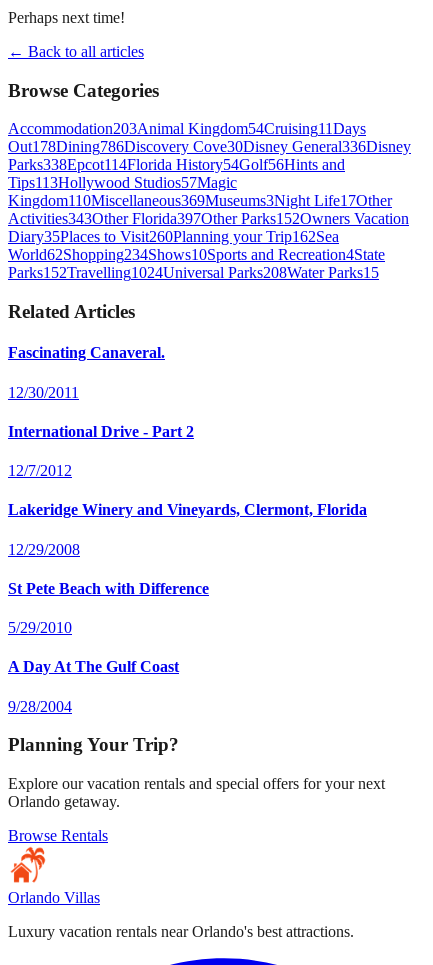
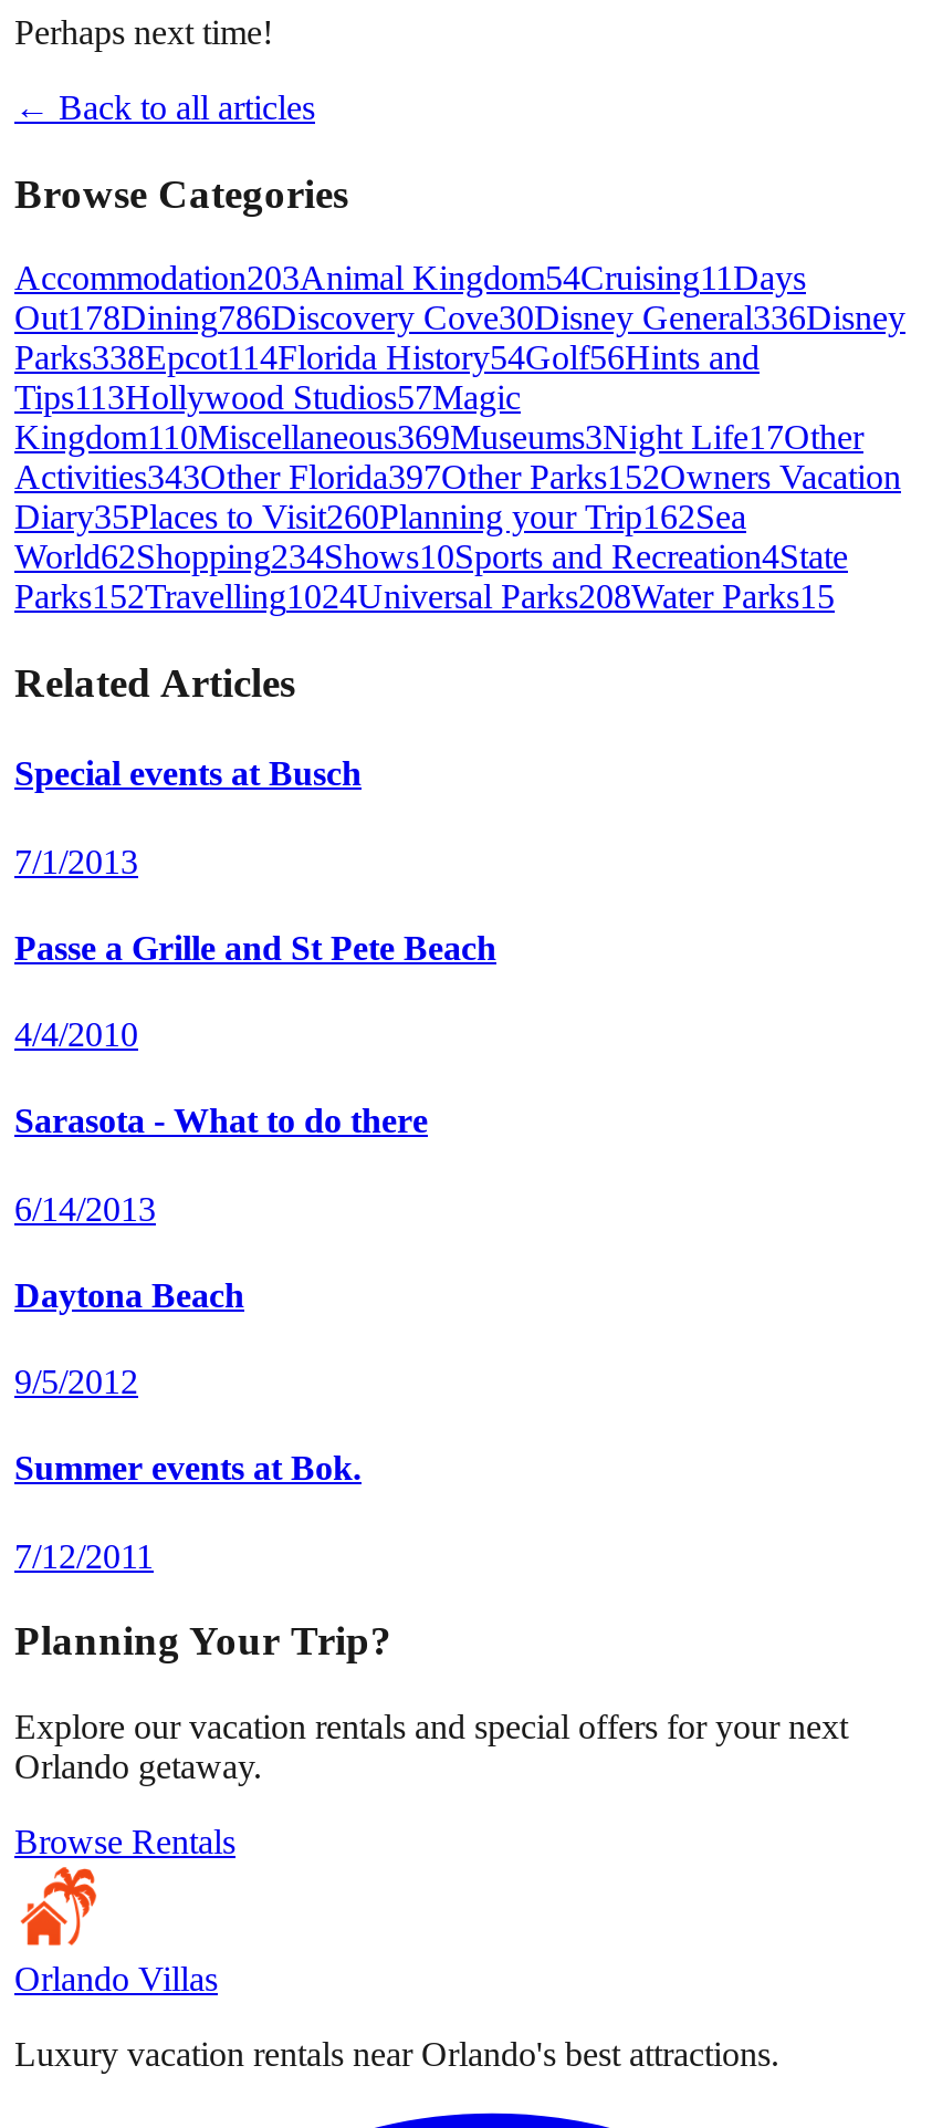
[8,344,165,361] Fascinating Canaveral. -> [14,755,362,792] Special events at Busch
[8,383,79,400] 12/30/2011 -> [14,842,138,879] 7/1/2013
[8,423,194,440] International Drive - Part 2 -> [14,929,496,966] Passe a Grille and St Pete Beach
[8,462,72,479] 12/7/2012 -> [14,1015,138,1053] 4/4/2010
[8,501,367,518] Lakeridge Winery and Vineyards, Clermont, Florida -> [14,1102,428,1140] Sarasota - What to do there
[8,541,80,558] 12/29/2008 -> [14,1189,156,1227] 6/14/2013
[8,580,209,597] St Pete Beach with Difference -> [14,1276,244,1314] Daytona Beach
[8,619,72,636] 5/29/2010 -> [14,1363,138,1400] 9/5/2012
[8,658,179,675] A Day At The Gulf Coast -> [14,1450,362,1487] Summer events at Bok.
[8,698,72,715] 9/28/2004 -> [14,1536,154,1574] 7/12/2011

